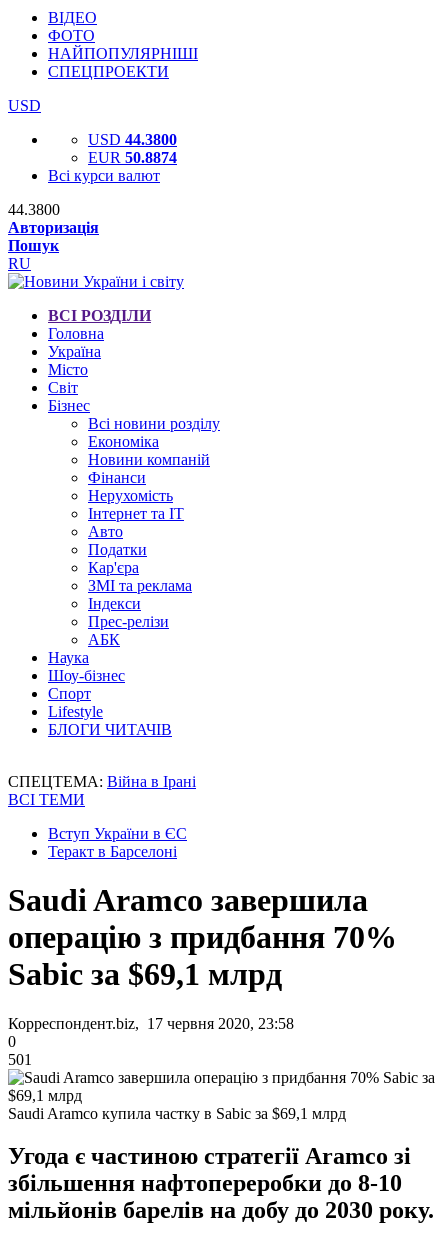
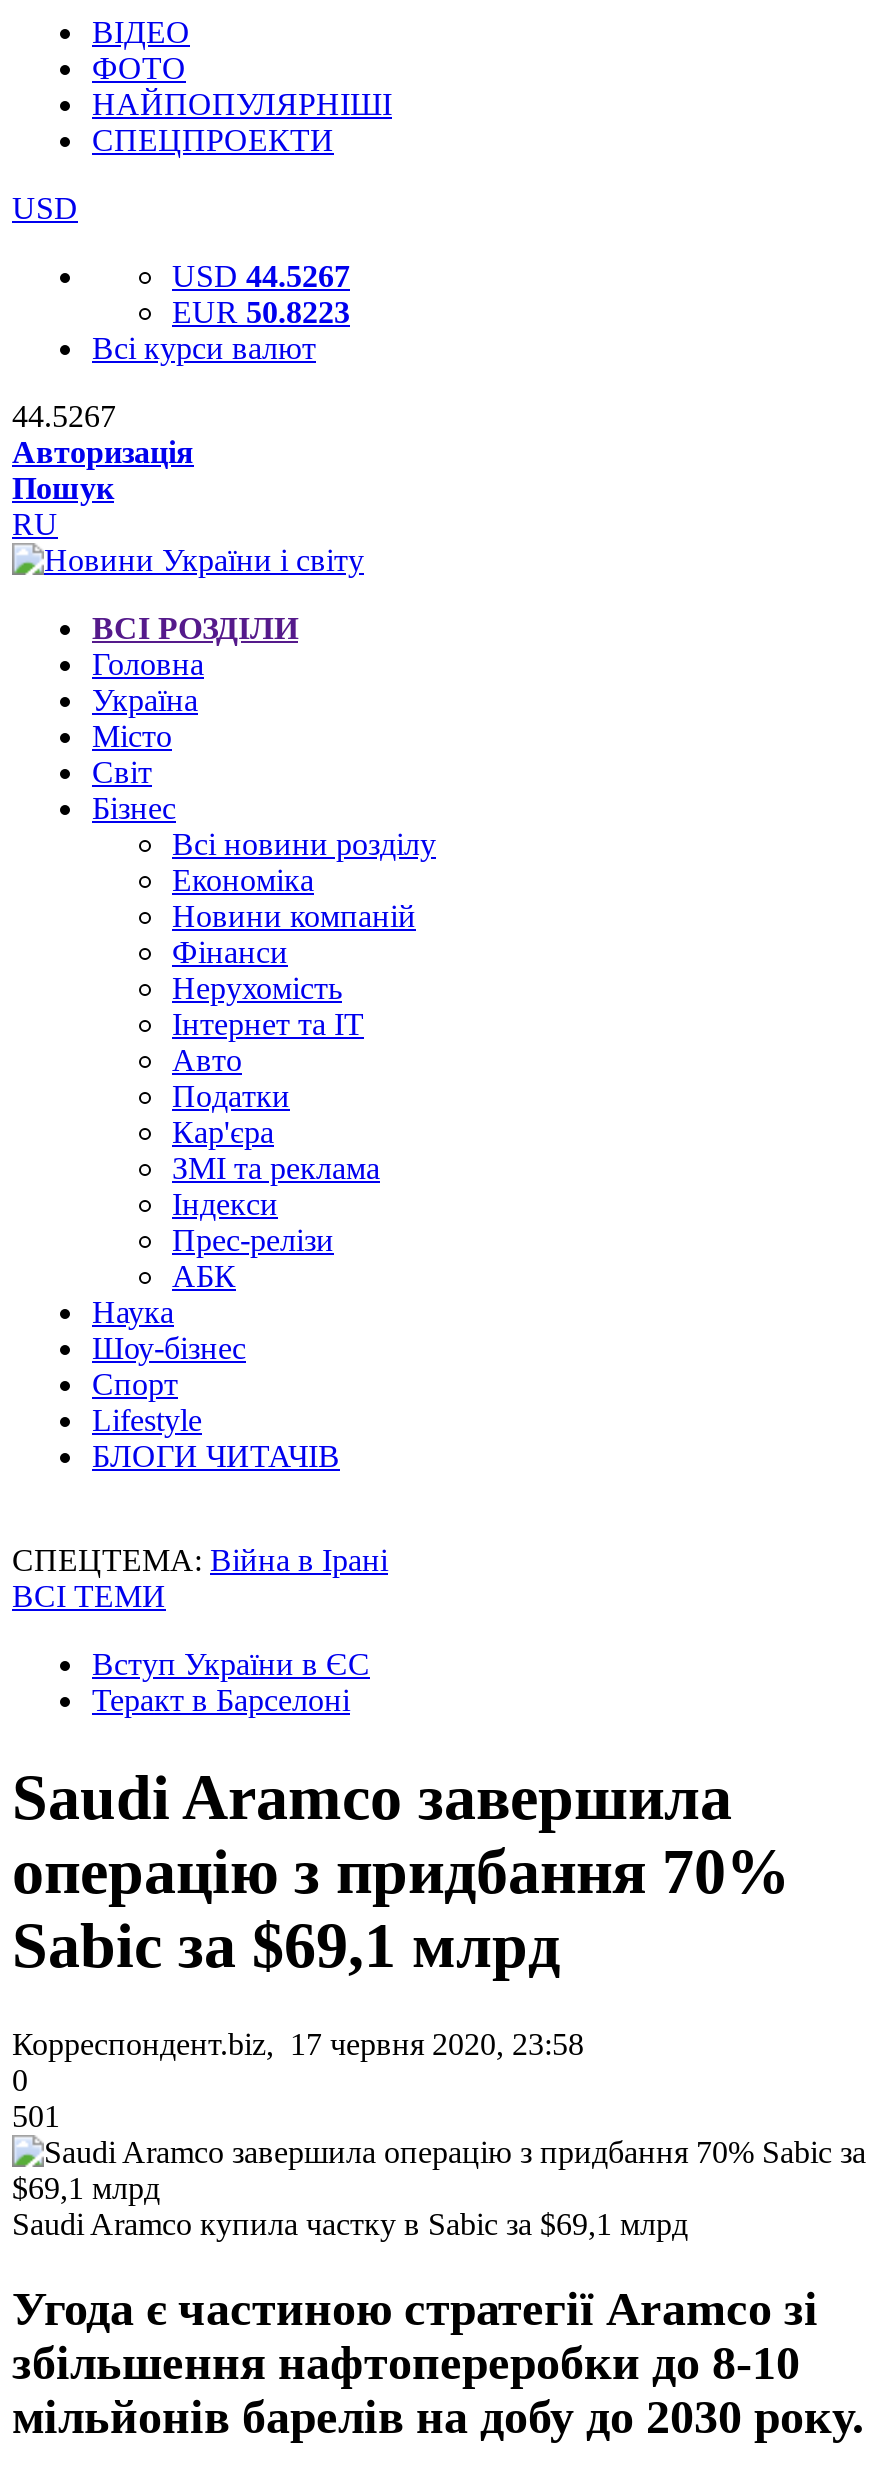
[88,131,177,148] USD 44.3800 -> [172,259,350,293] USD 44.5267
[88,149,177,166] EUR 50.8874 -> [172,295,350,329] EUR 50.8223
[8,201,60,218] 44.3800 -> [12,399,116,433] 44.5267

